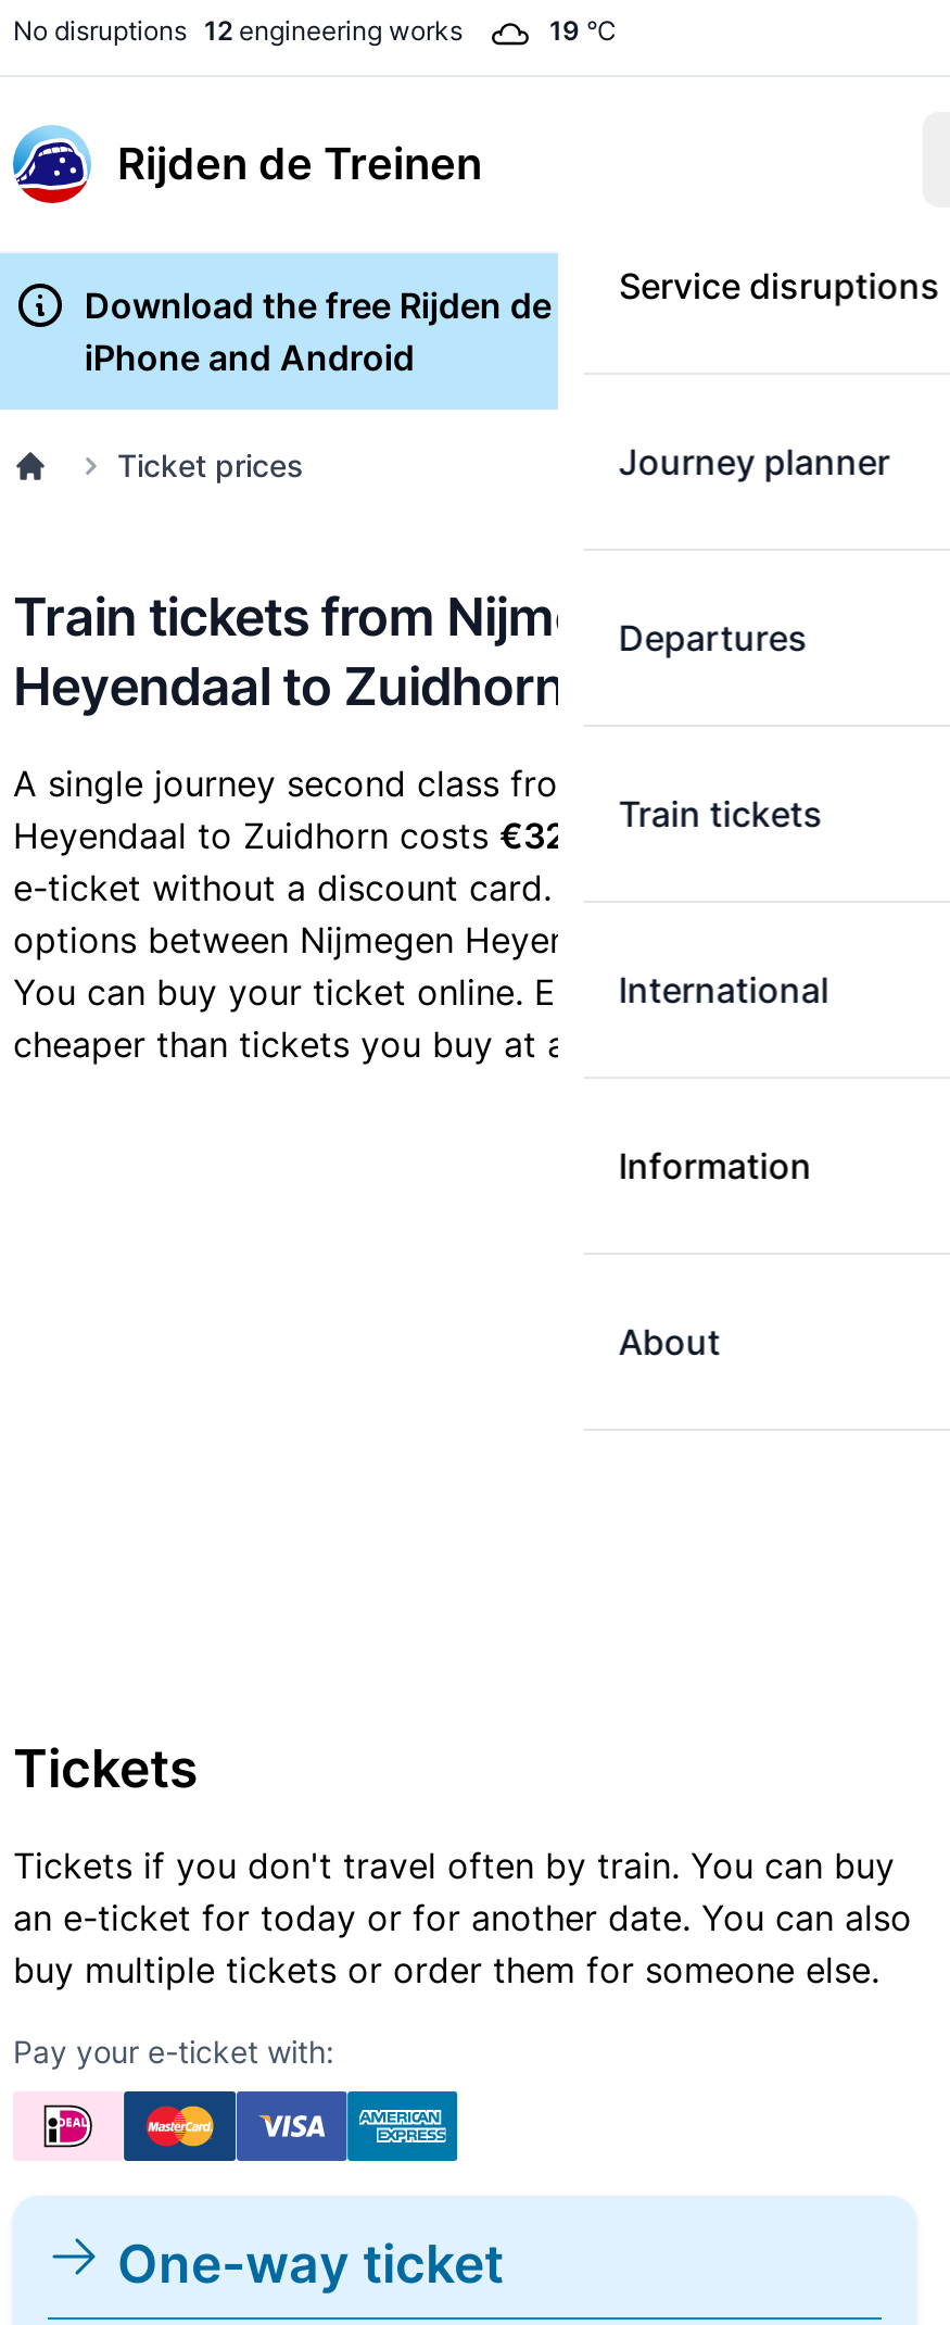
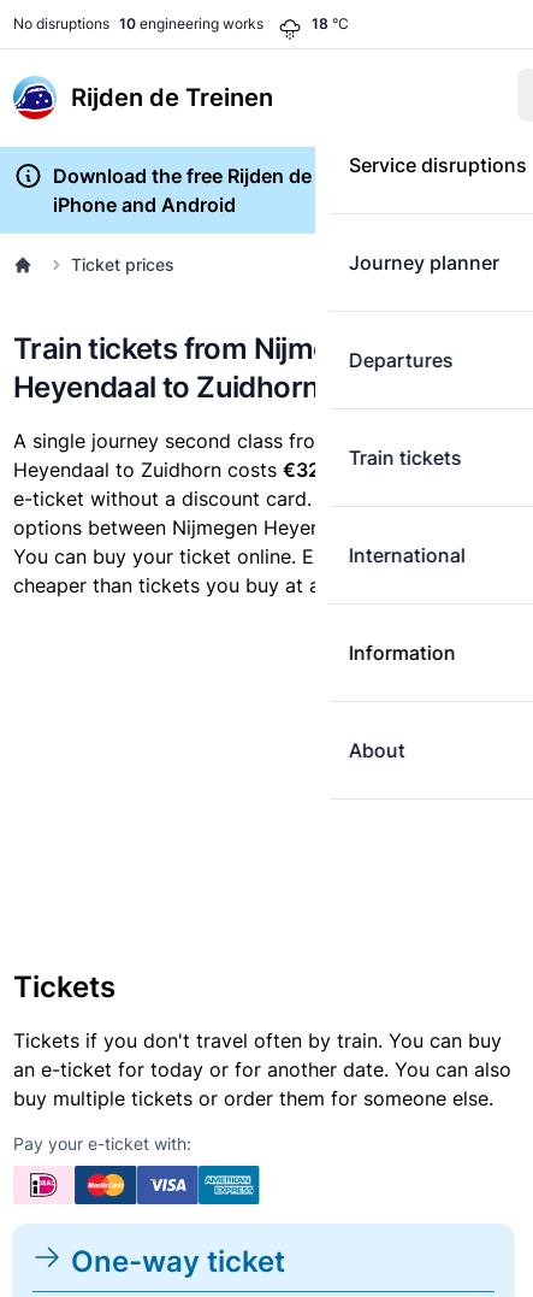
[13,14,463,47] No disruptions 12 engineering works -> [13,14,263,33] No disruptions 10 engineering works
[549,14,617,47] 19 °C -> [312,14,349,33] 18 °C

